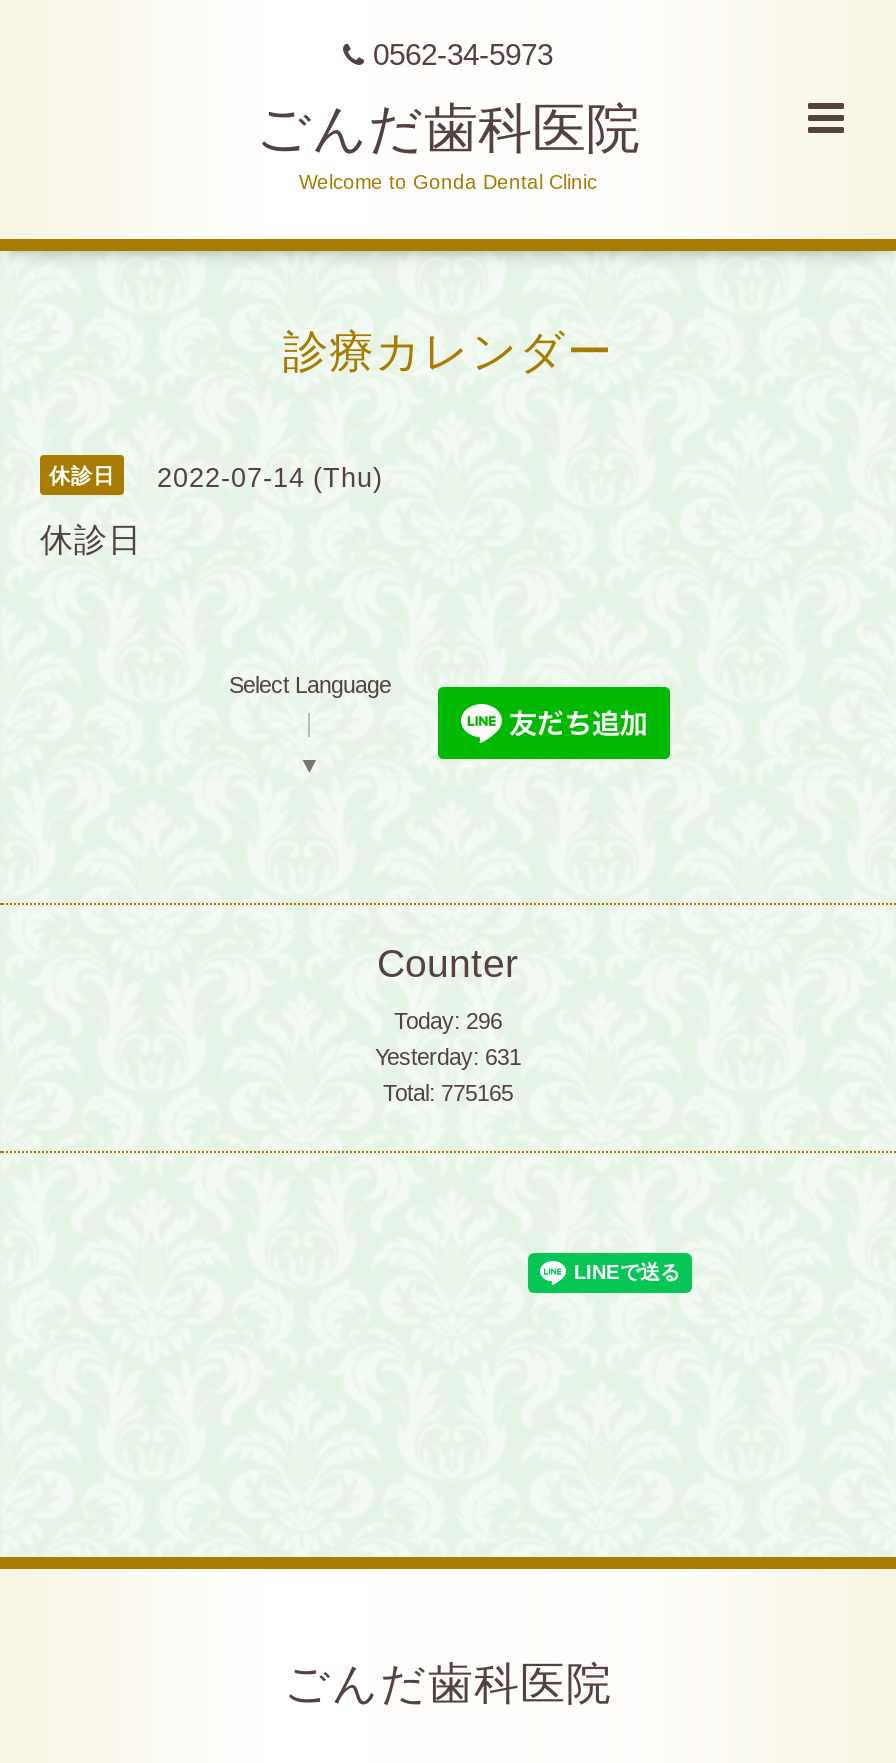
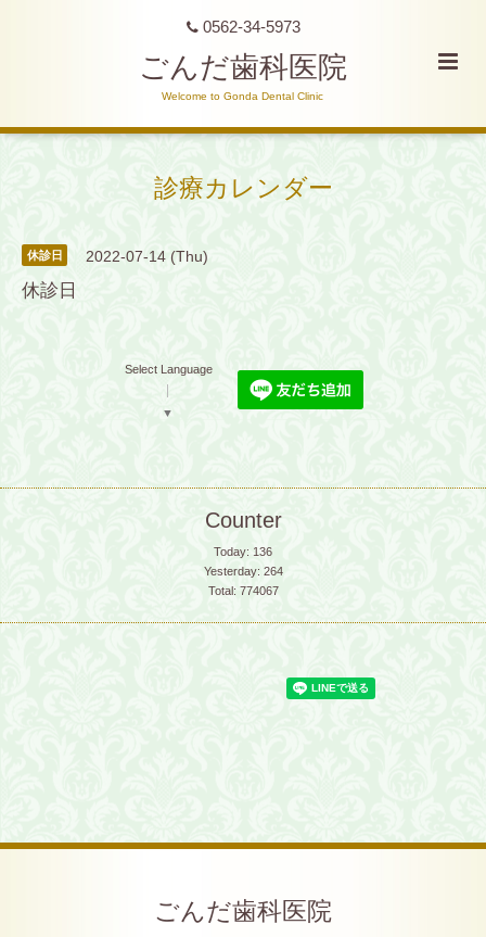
[394,1009,502,1033] Today: 296 -> [214,545,272,558] Today: 136
[375,1045,521,1069] Yesterday: 631 -> [203,564,283,577] Yesterday: 264
[383,1081,513,1105] Total: 775165 -> [208,584,278,597] Total: 774067

